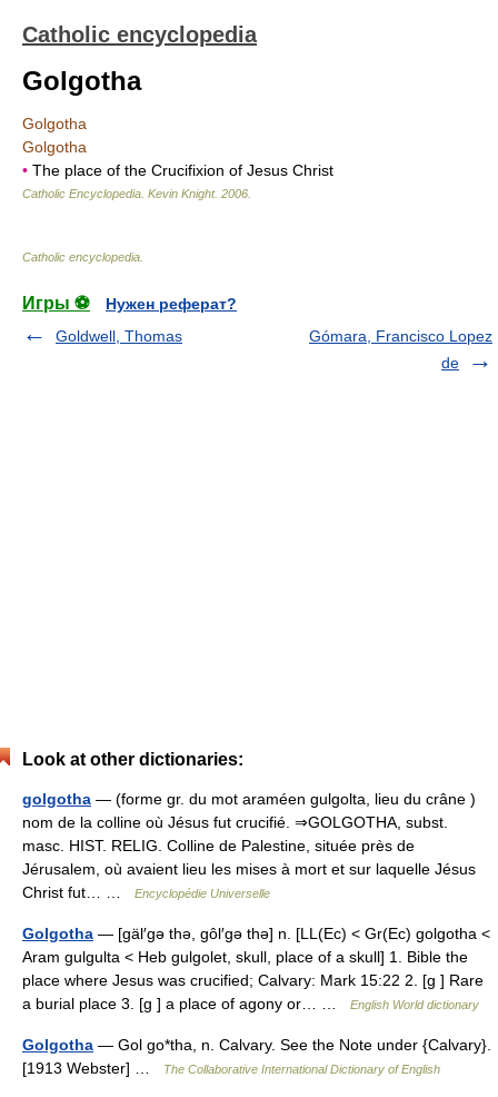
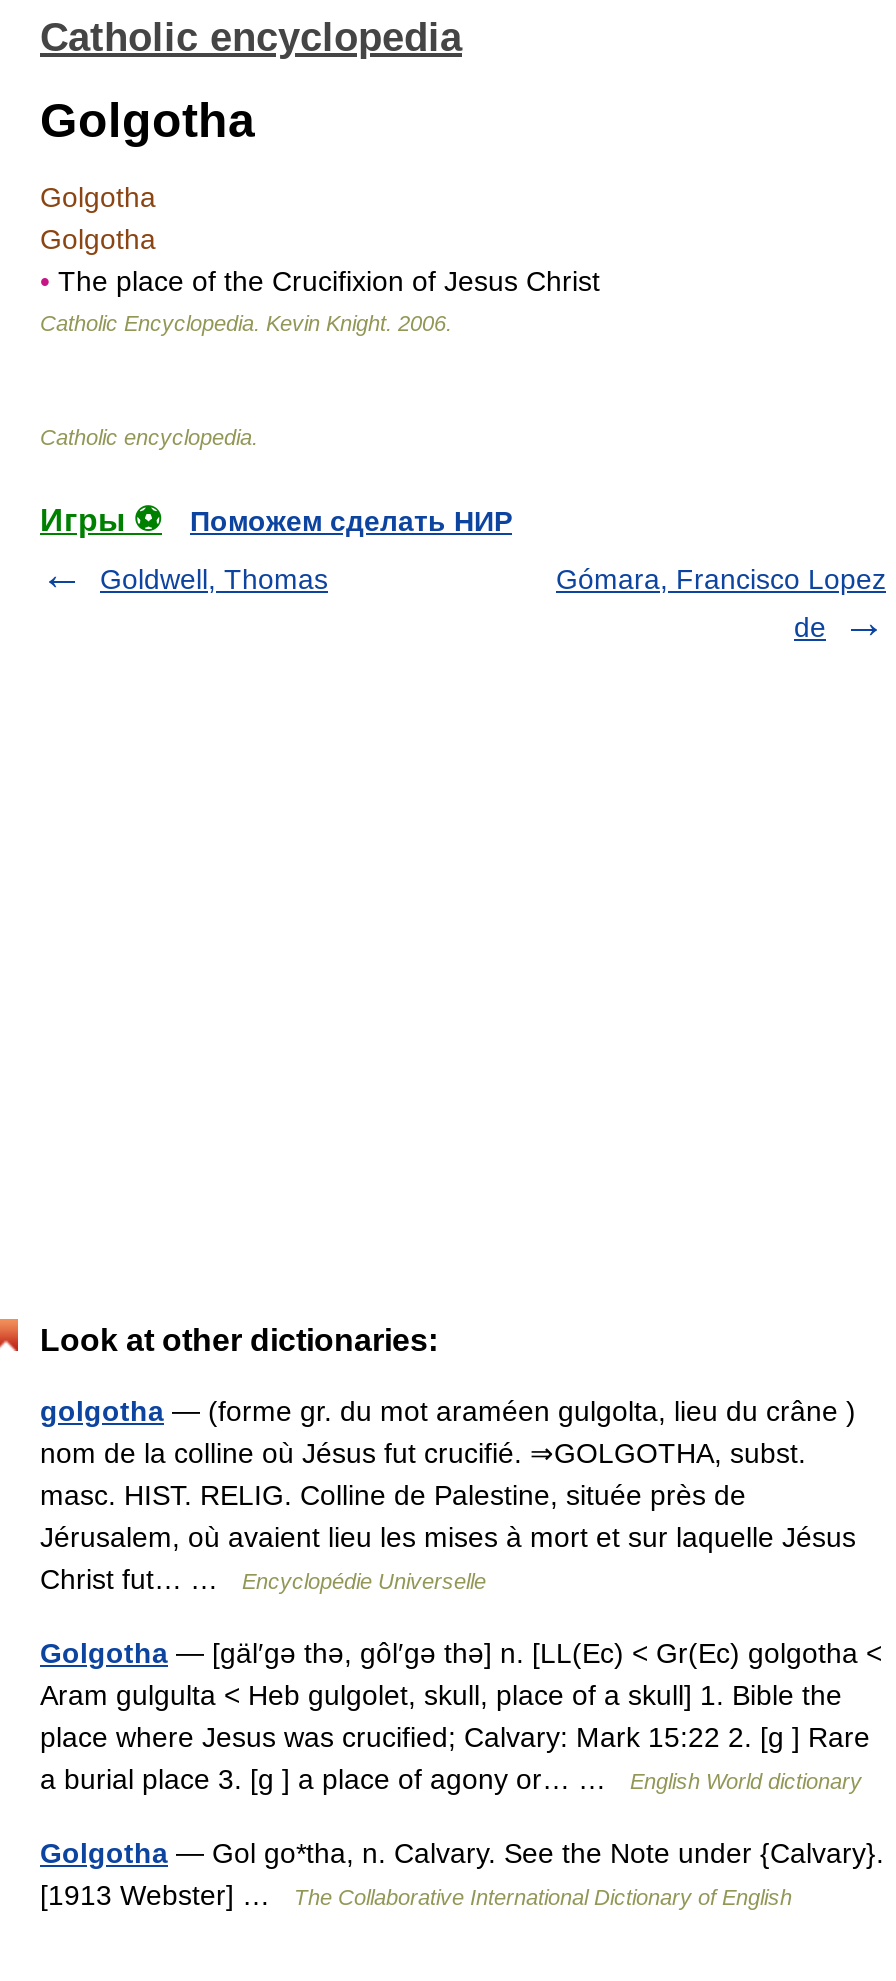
[106,295,237,313] Нужен реферат? -> [190,505,512,537] Поможем сделать НИР

